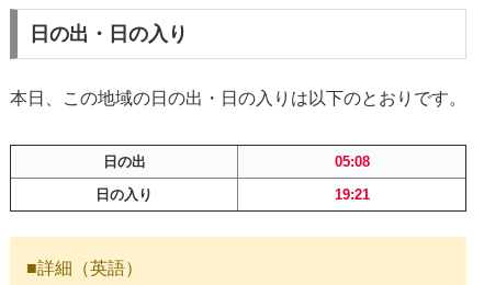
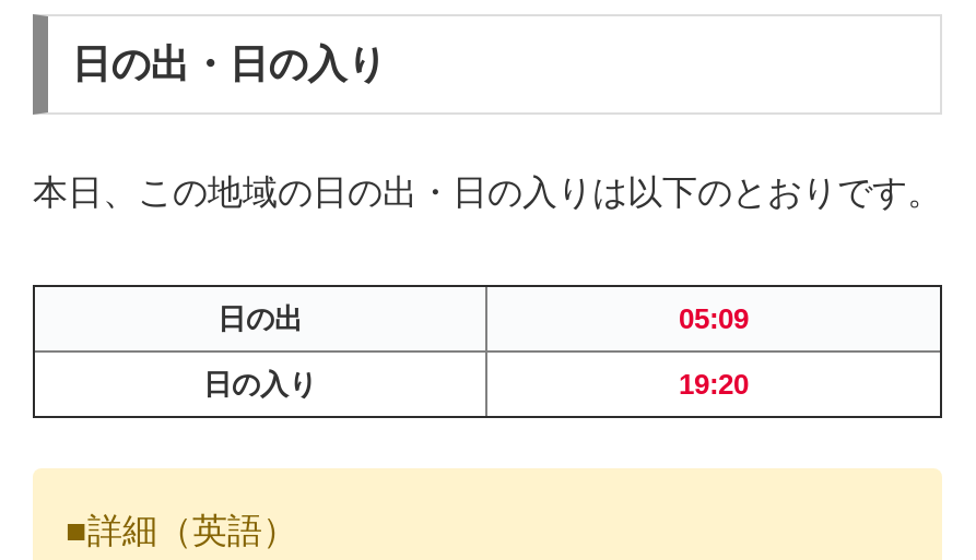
[334,154,369,170] 05:08 -> [679,303,749,336] 05:09
[334,187,369,203] 19:21 -> [679,368,749,401] 19:20

